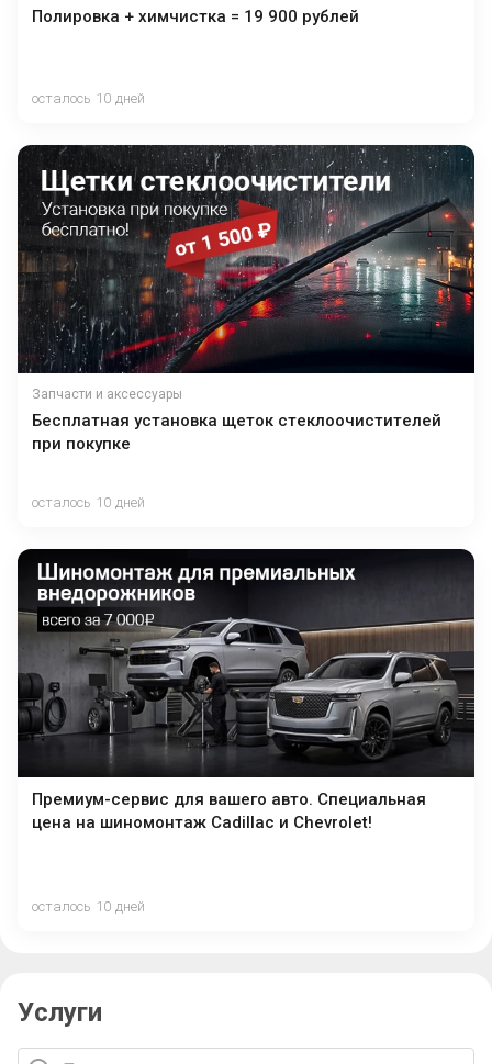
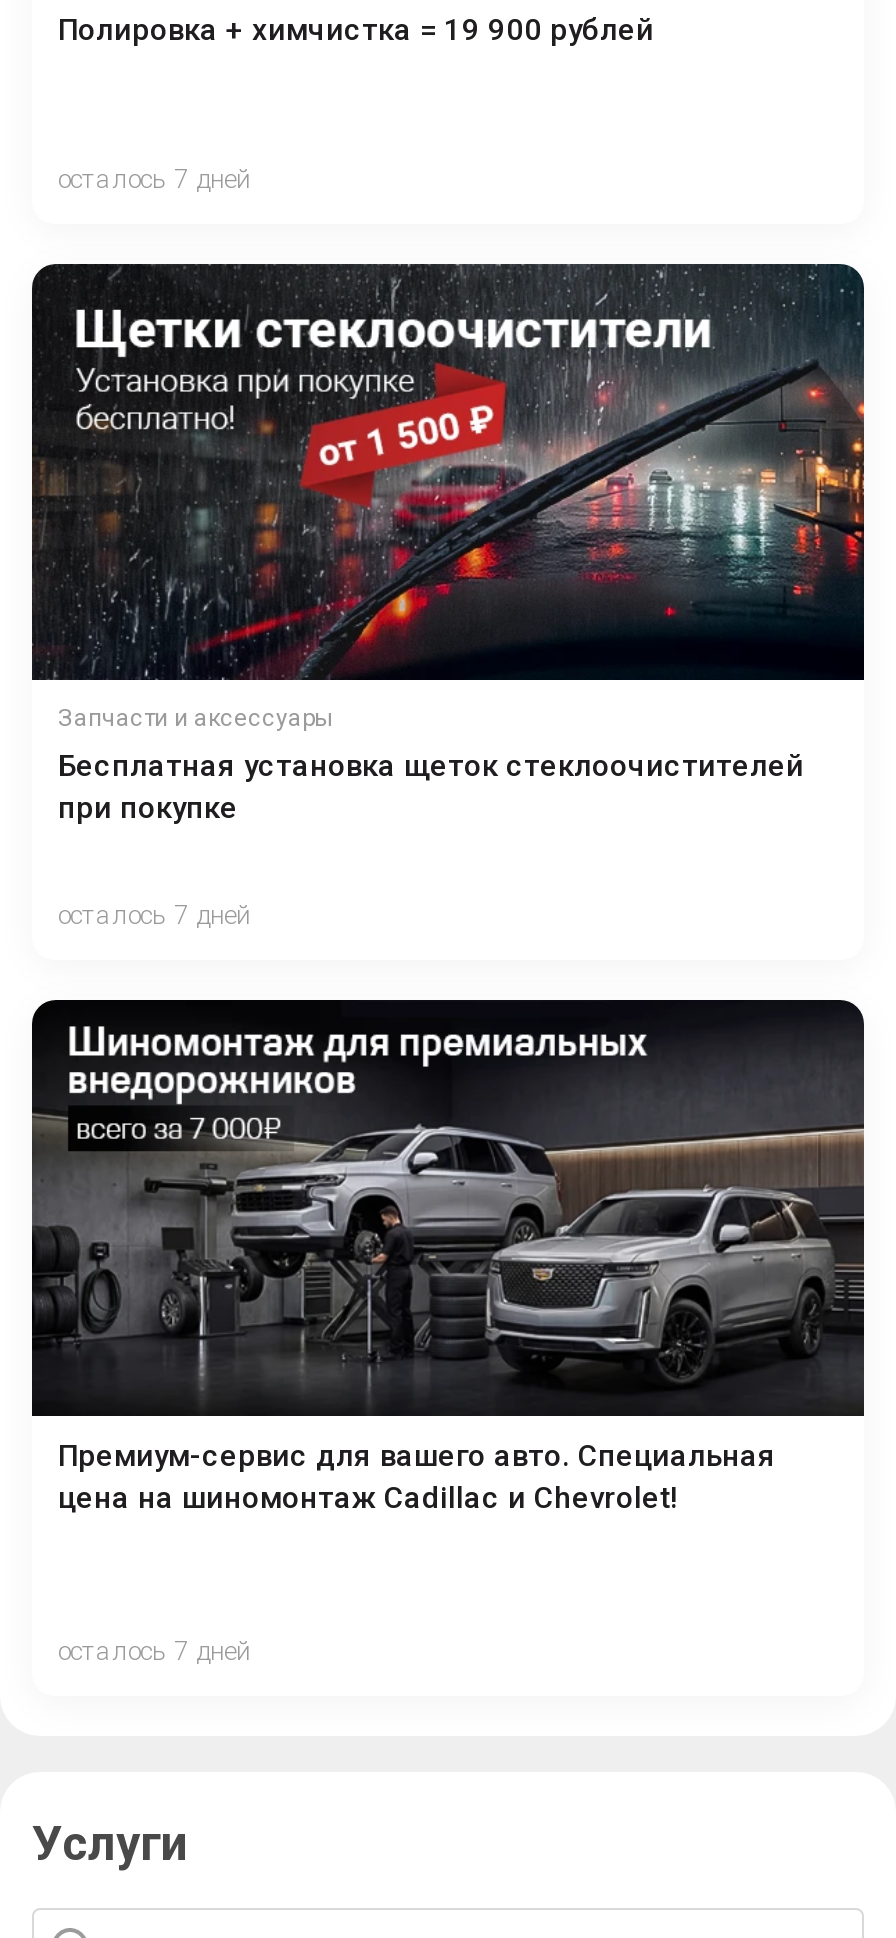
[32,90,145,107] осталось 10 дней -> [58,164,250,194] осталось 7 дней
[32,494,145,511] осталось 10 дней -> [58,900,250,930] осталось 7 дней
[32,898,145,915] осталось 10 дней -> [58,1636,250,1666] осталось 7 дней

